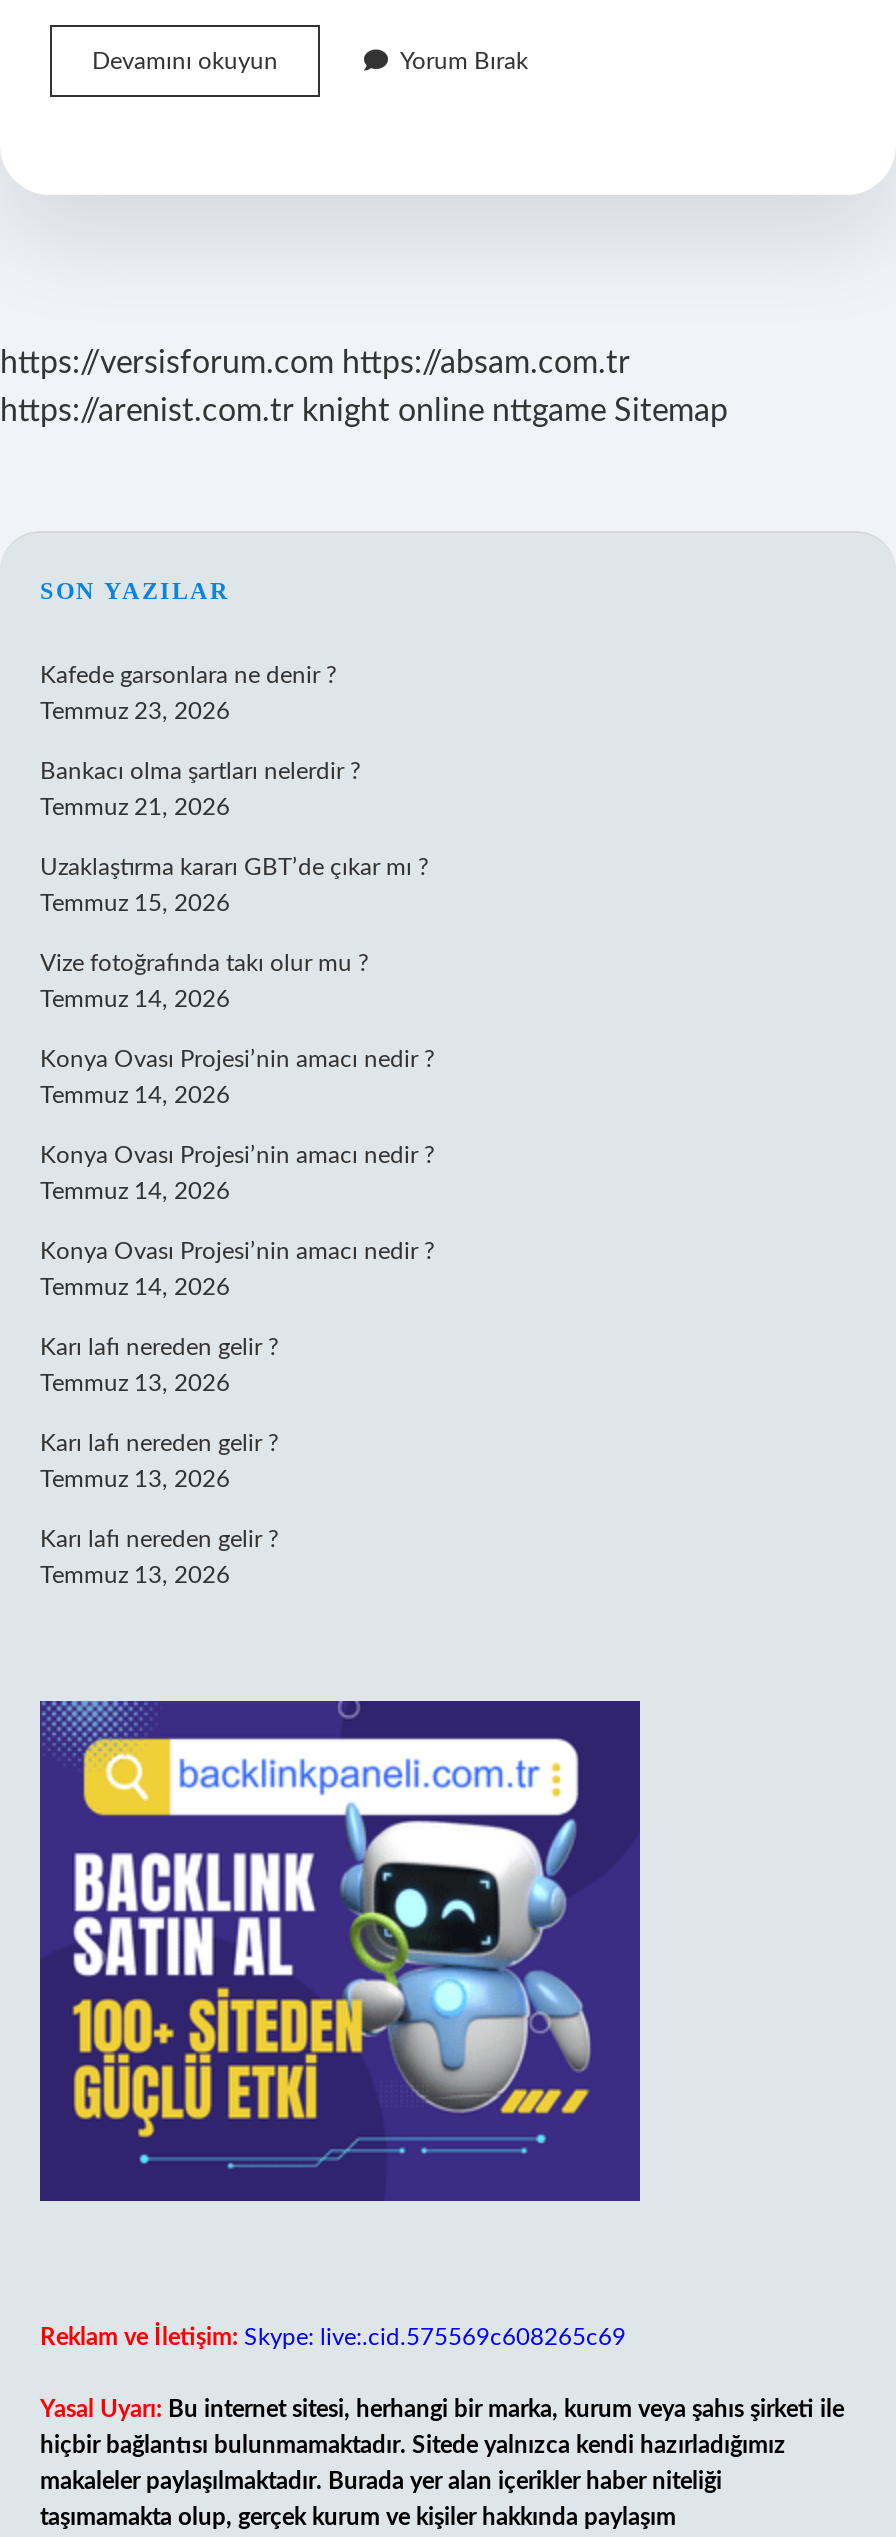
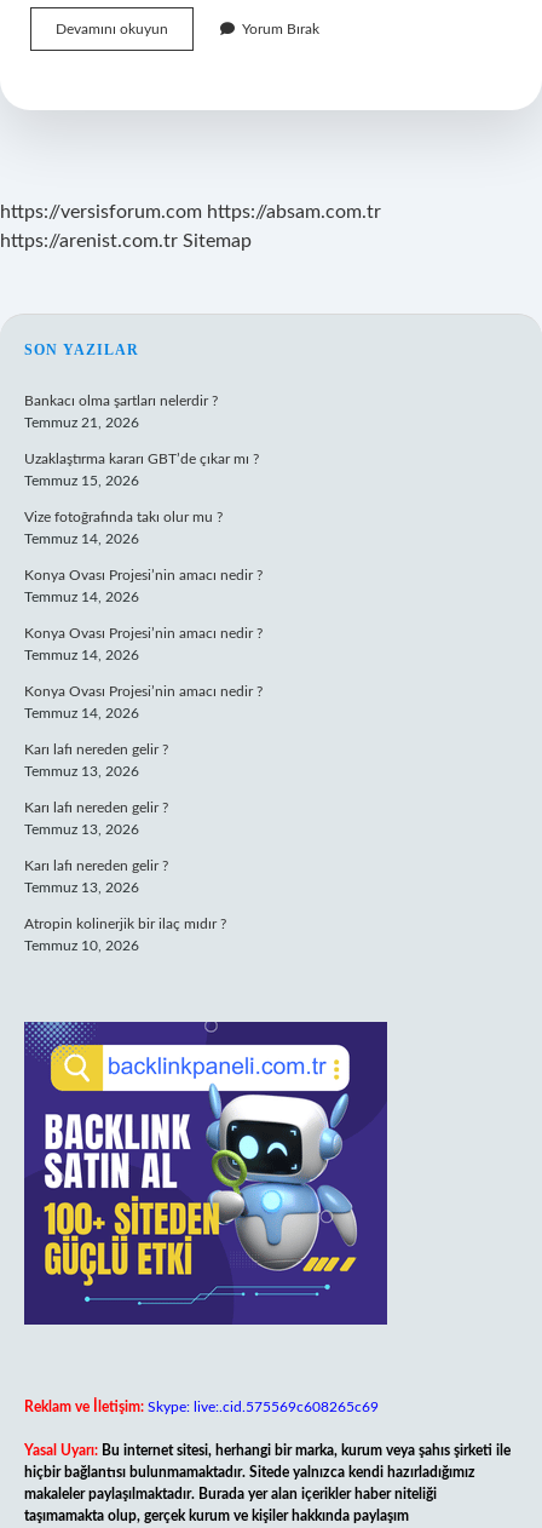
[0,395,728,427] https://arenist.com.tr knight online nttgame Sitemap -> [0,231,252,251] https://arenist.com.tr Sitemap
[40,663,336,723] Kafede garsonlara ne denir ? | Temmuz 23, 2026 -> none
moved [40,759,434,1587] -> [24,394,263,895]: Bankacı olma şartları nelerdir ? | Temmuz 21, 2026 | Uzaklaştırma kararı GBT’de çıkar mı ? | ... | Karı lafı nereden gelir ? | Temmuz 13, 2026
none -> [24,917,226,953] Atropin kolinerjik bir ilaç mıdır ? | Temmuz 10, 2026

